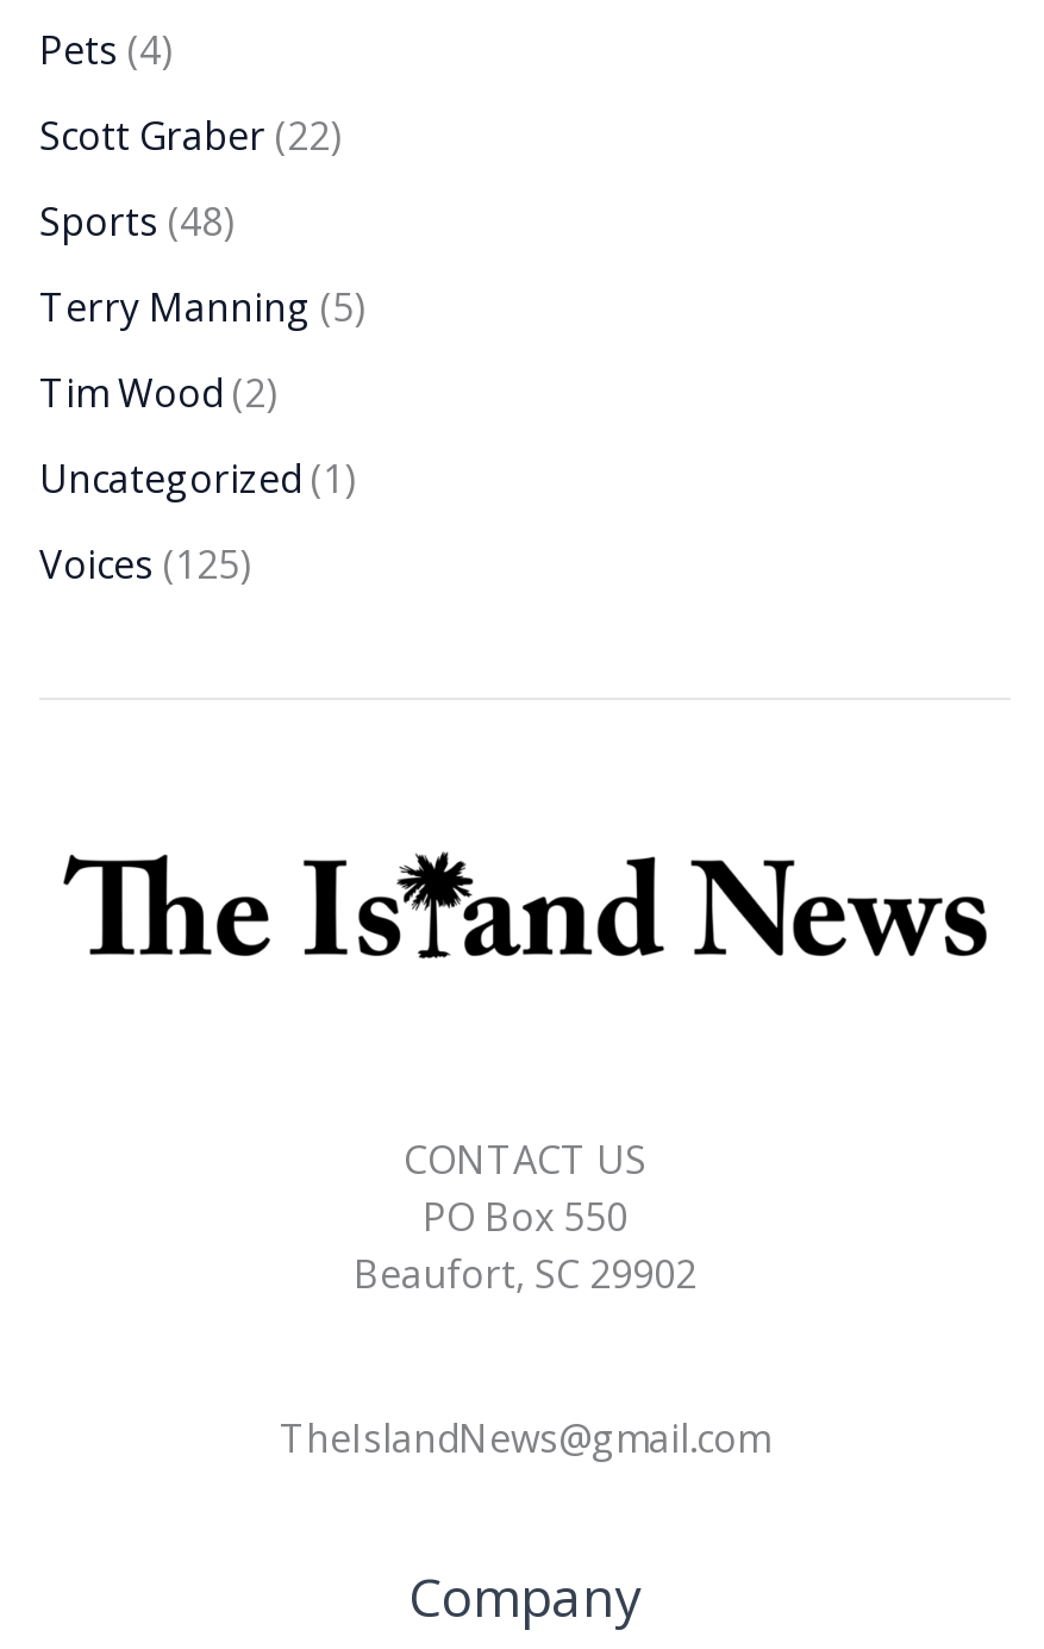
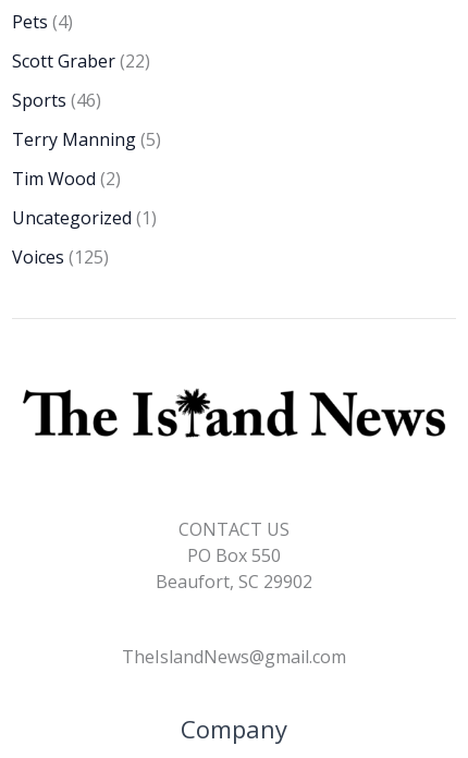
[39,194,235,247] Sports (48) -> [12,88,101,112] Sports (46)

